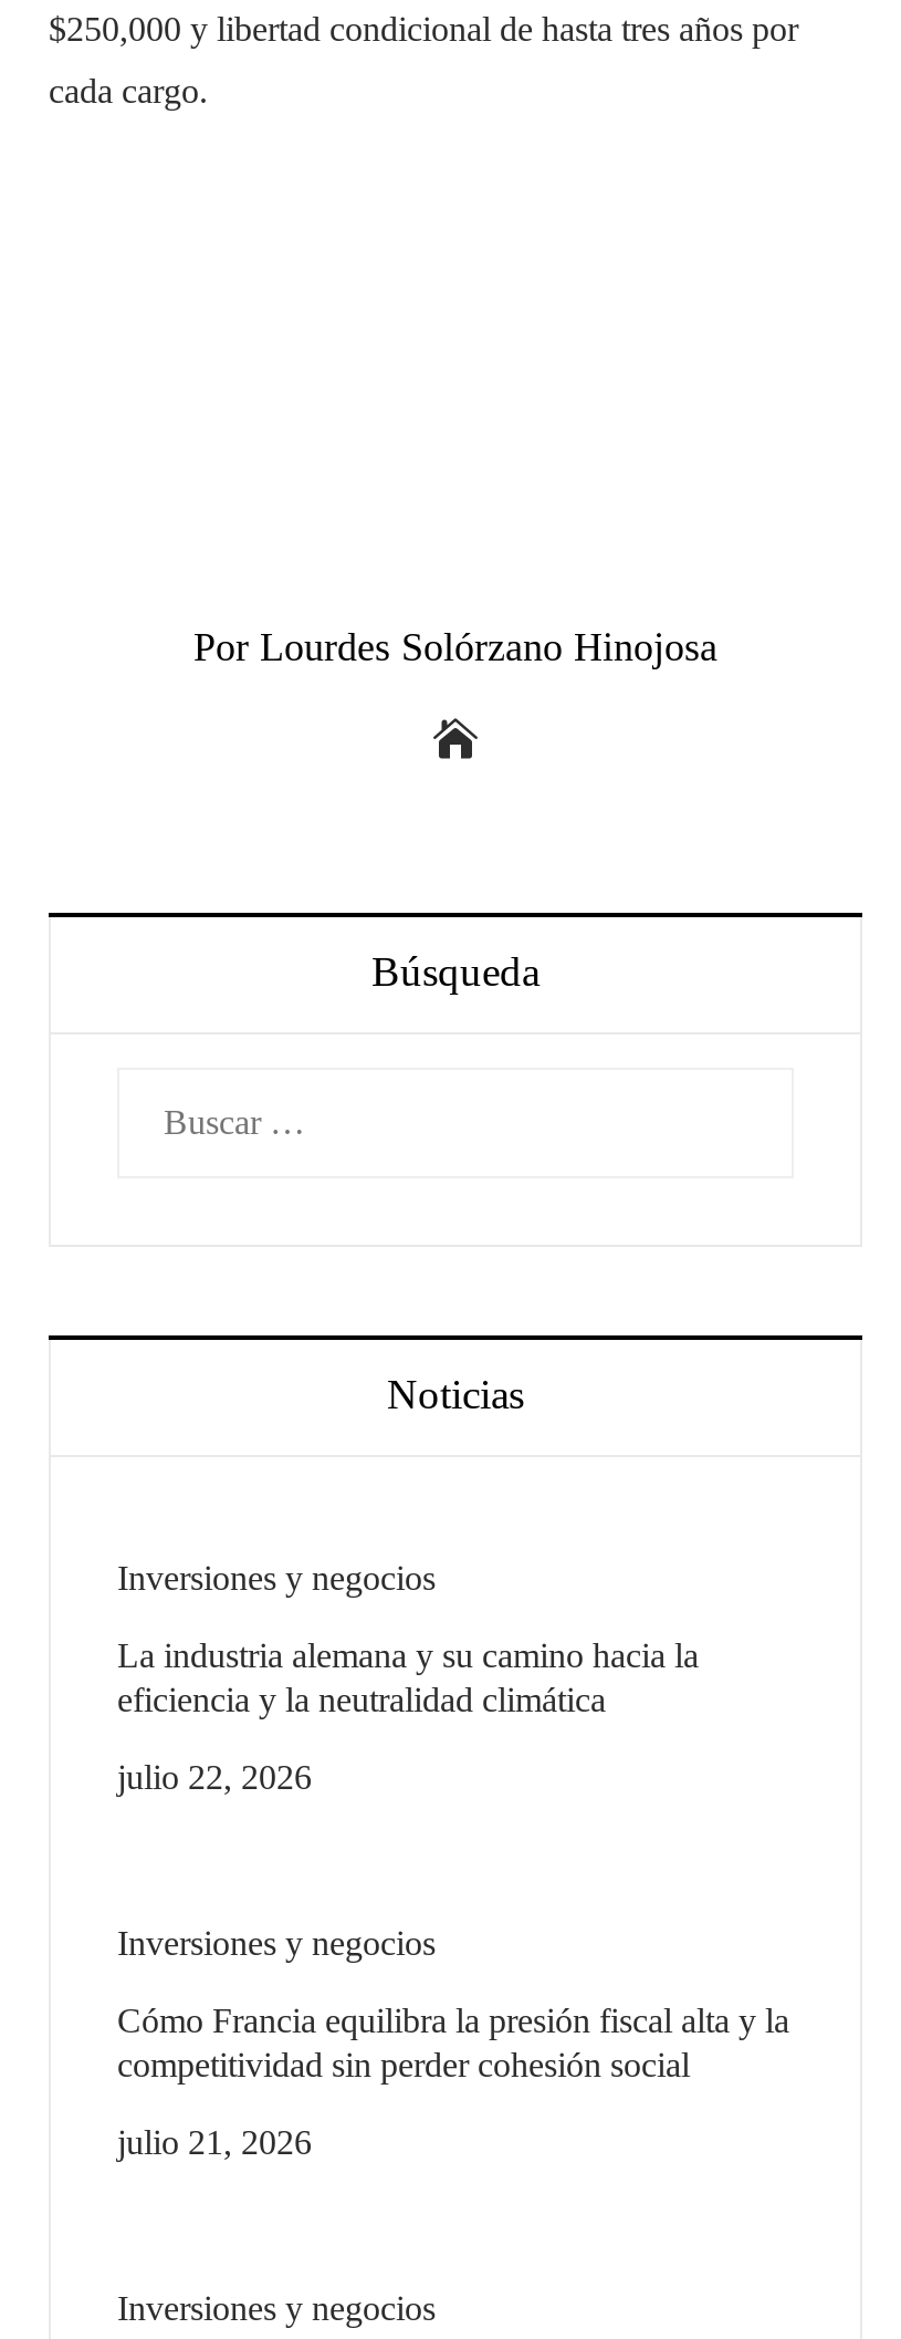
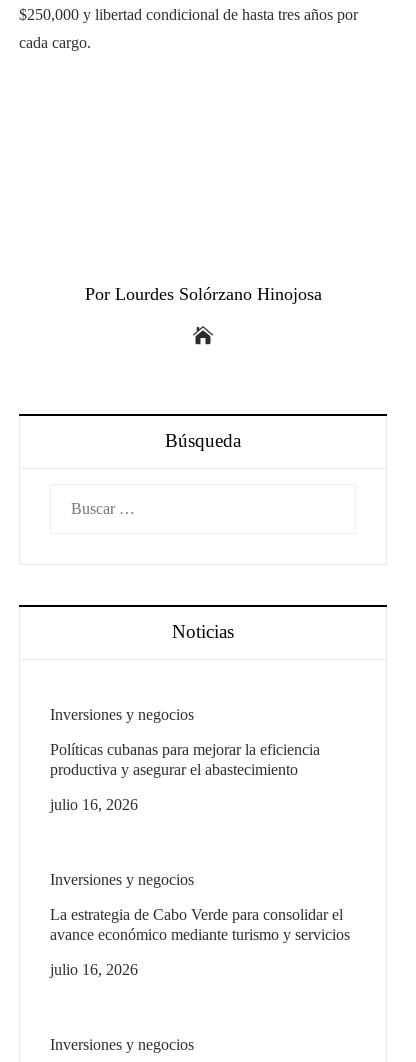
[117,1638,699,1719] La industria alemana y su camino hacia la | eficiencia y la neutralidad climática -> [50,741,320,778] Políticas cubanas para mejorar la eficiencia | productiva y asegurar el abastecimiento
[117,1759,312,1797] julio 22, 2026 -> [50,796,138,813] julio 16, 2026
[117,2003,789,2085] Cómo Francia equilibra la presión fiscal alta y la | competitividad sin perder cohesión social -> [50,906,350,943] La estrategia de Cabo Verde para consolidar el | avance económico mediante turismo y servicios
[117,2124,312,2162] julio 21, 2026 -> [50,961,138,978] julio 16, 2026

